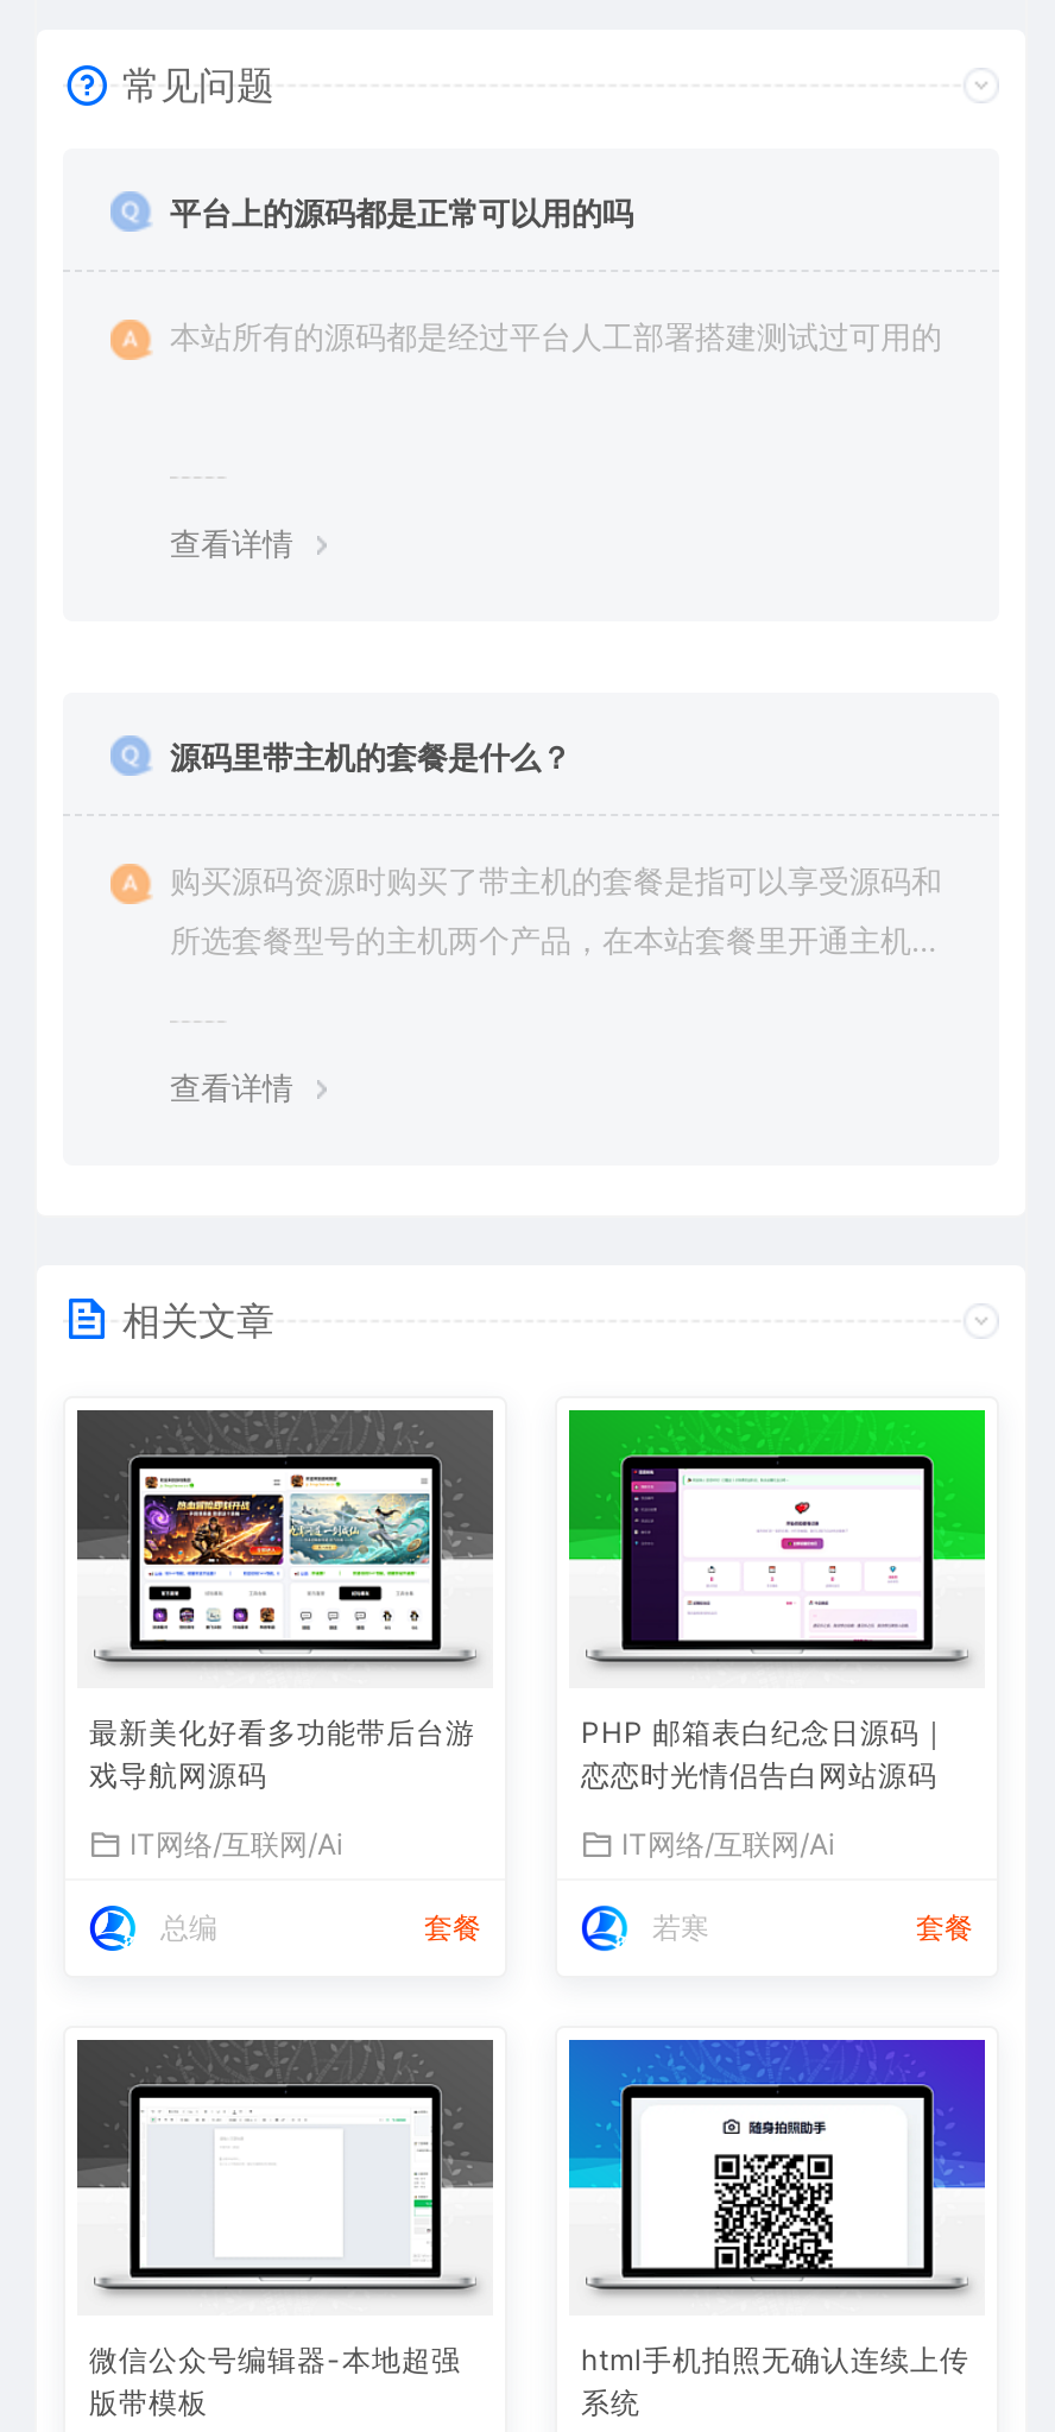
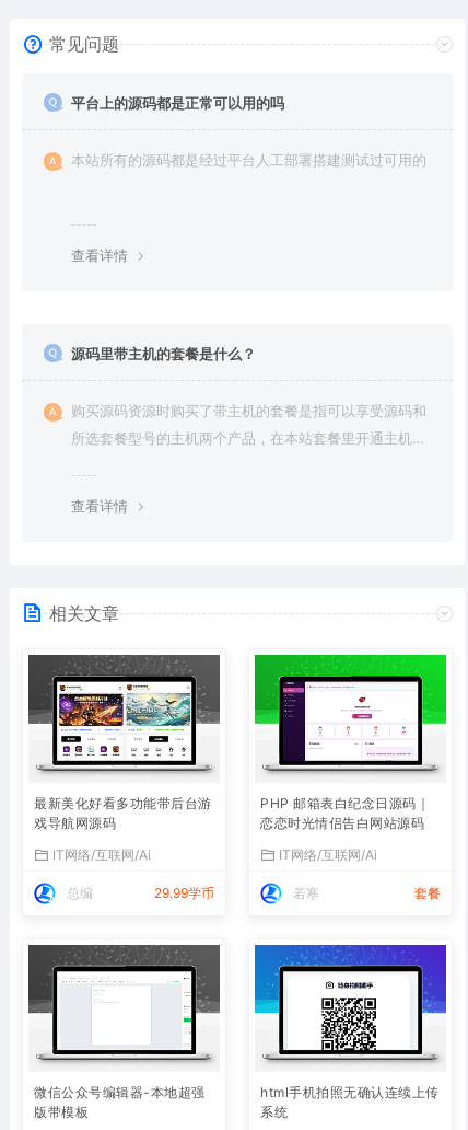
[424,1909,481,1944] 套餐 -> [154,885,214,901] 29.99学币

